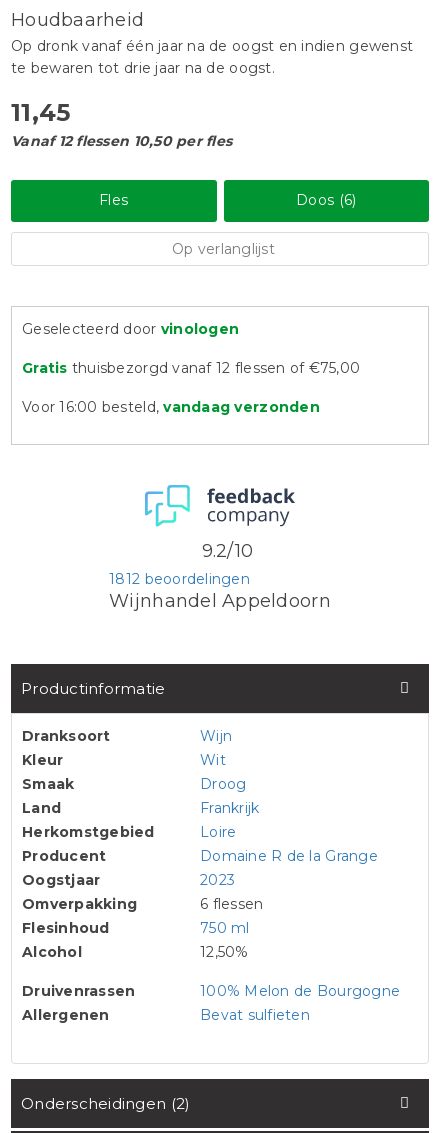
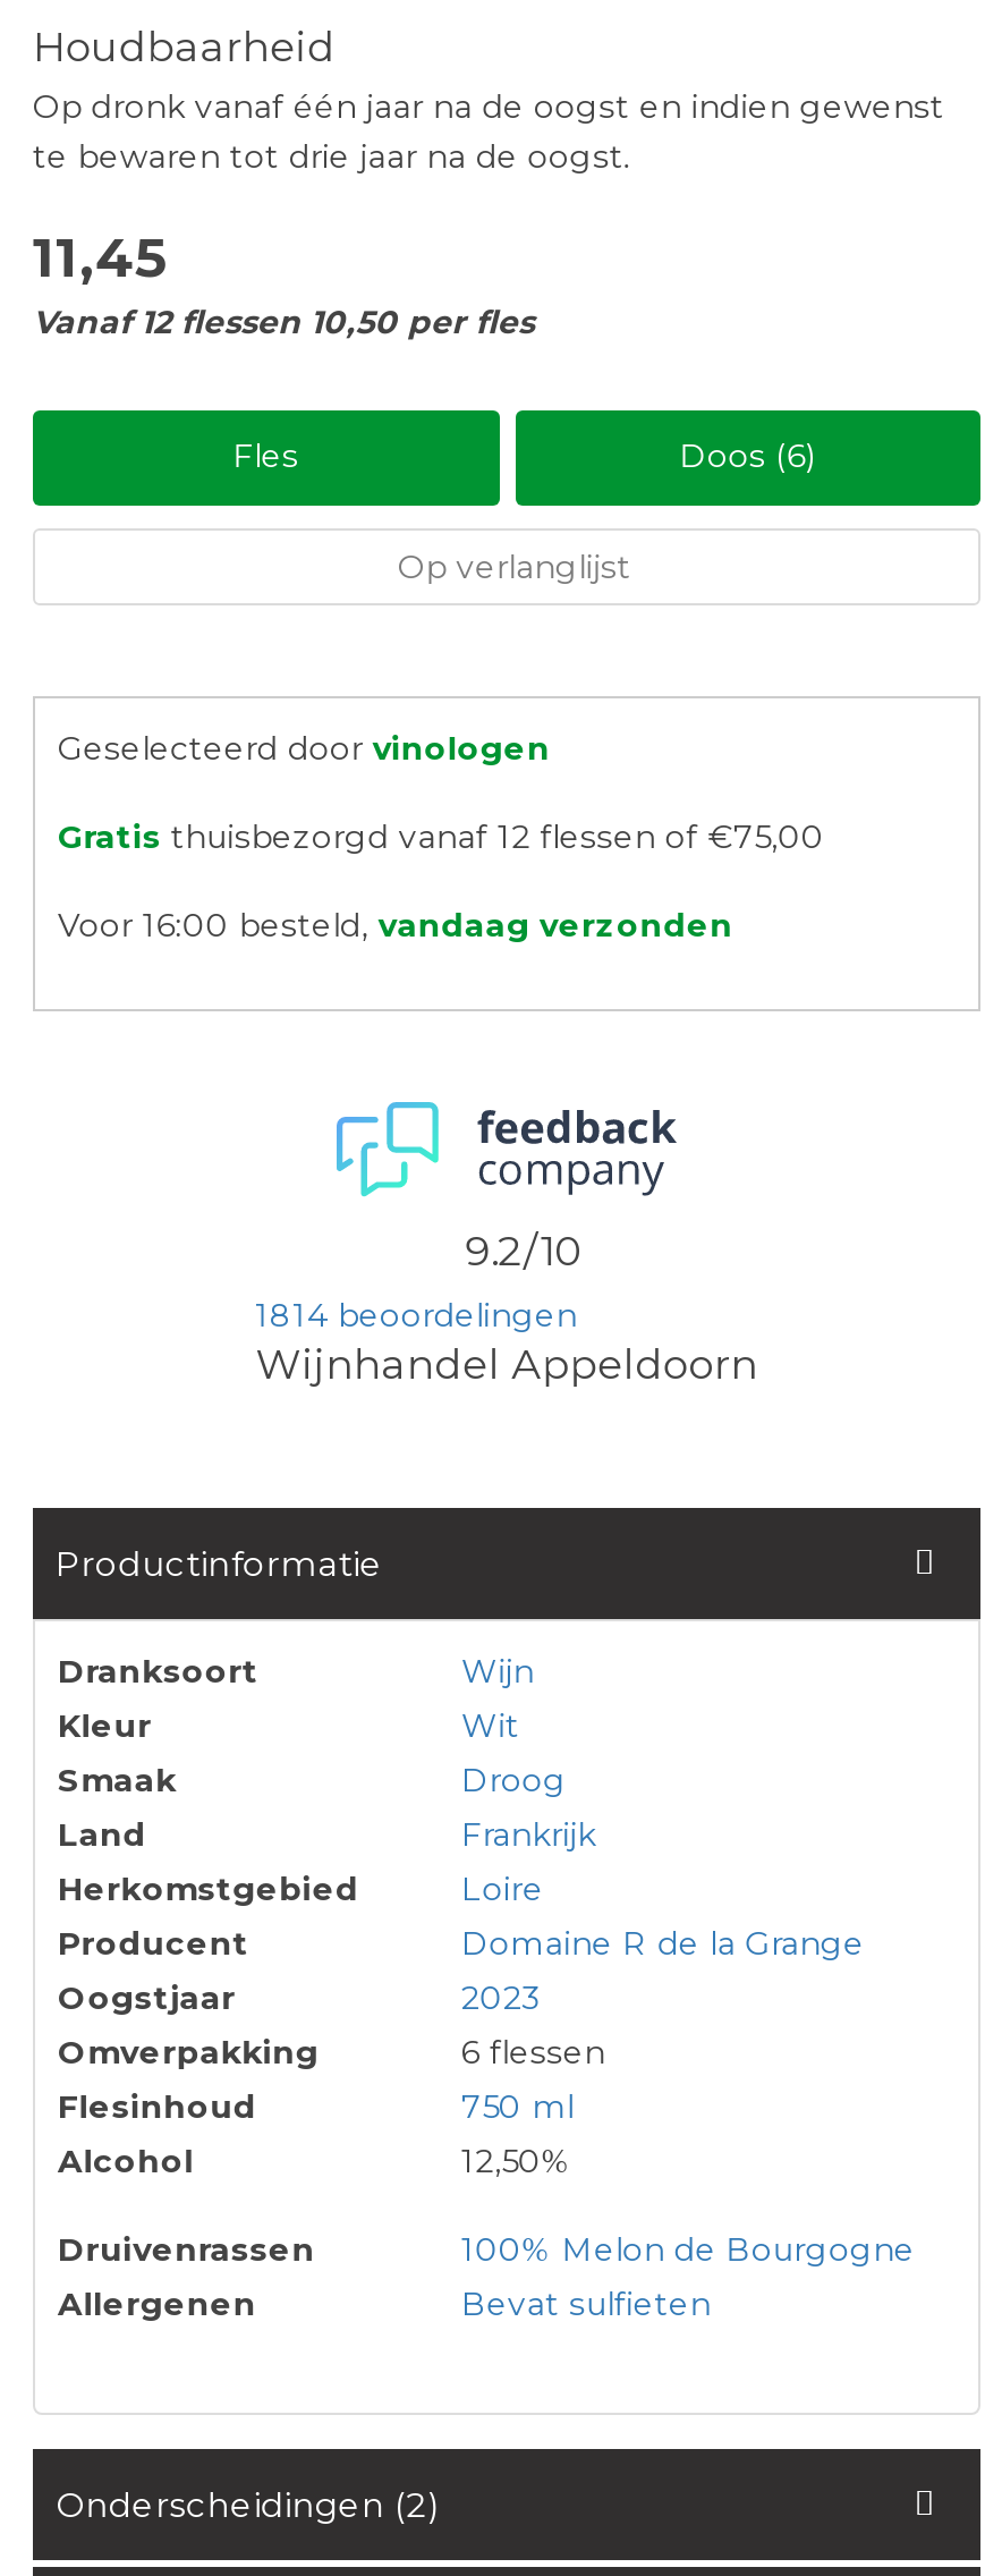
[109,570,250,588] 1812 beoordelingen -> [255,1295,577,1336] 1814 beoordelingen

